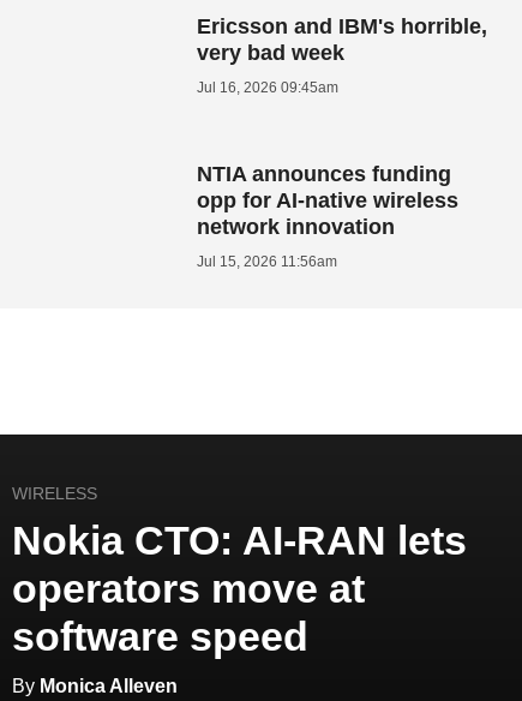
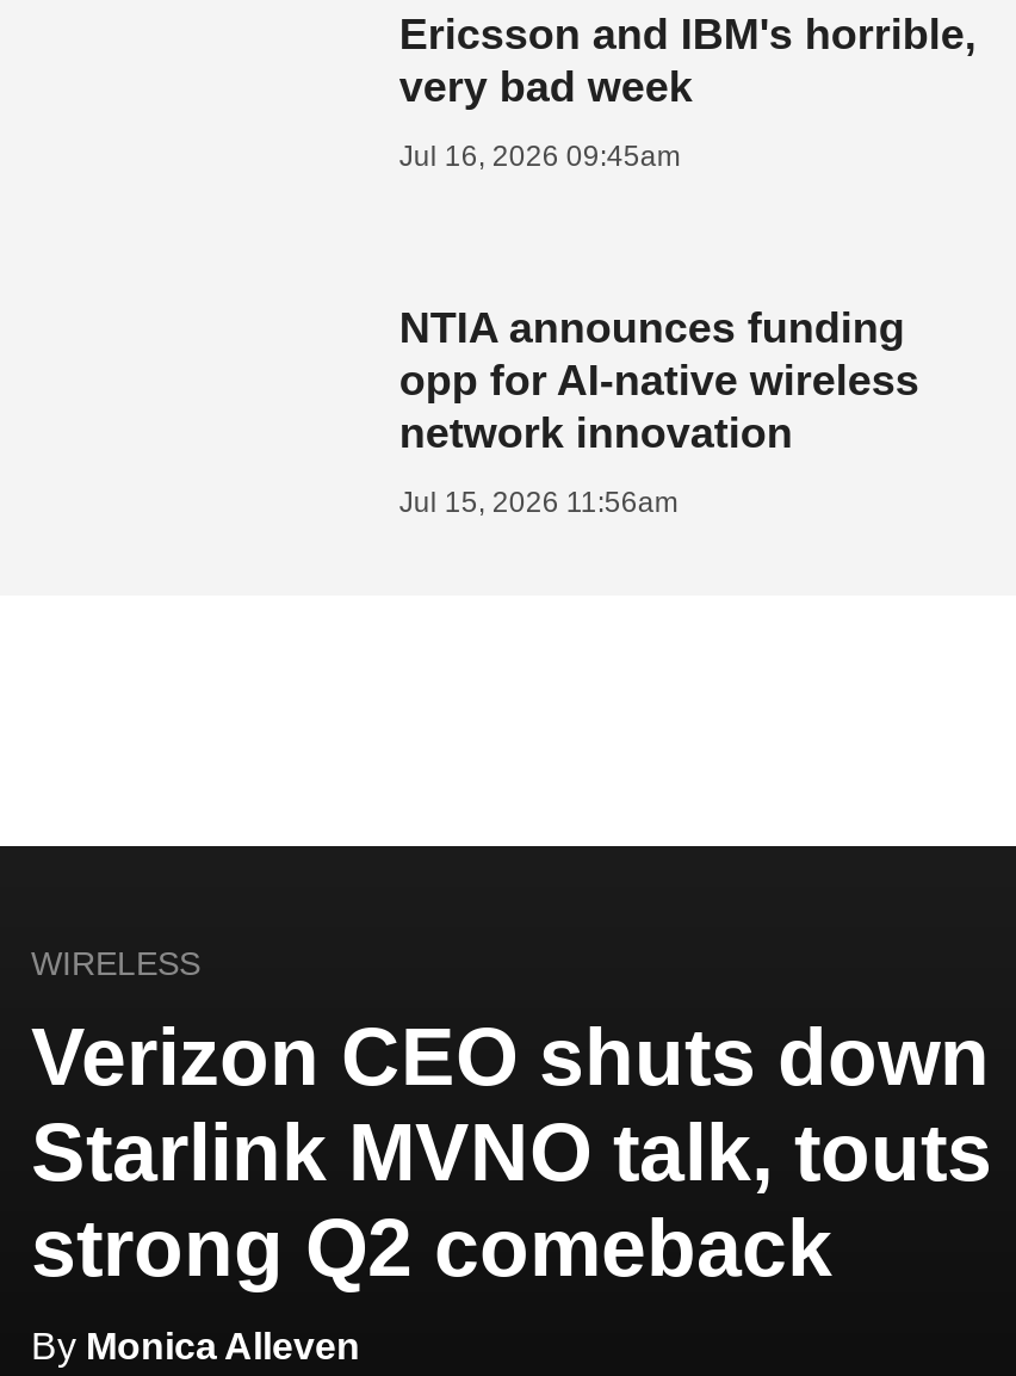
[12,517,467,659] Nokia CTO: AI-RAN lets | operators move at | software speed -> [31,1010,992,1292] Verizon CEO shuts down | Starlink MVNO talk, touts | strong Q2 comeback

